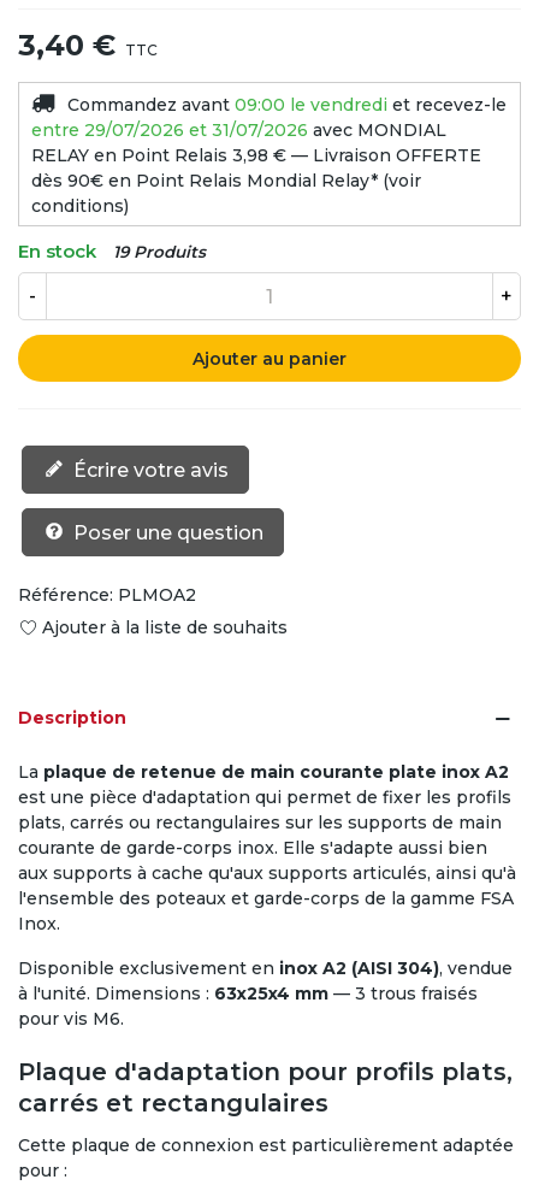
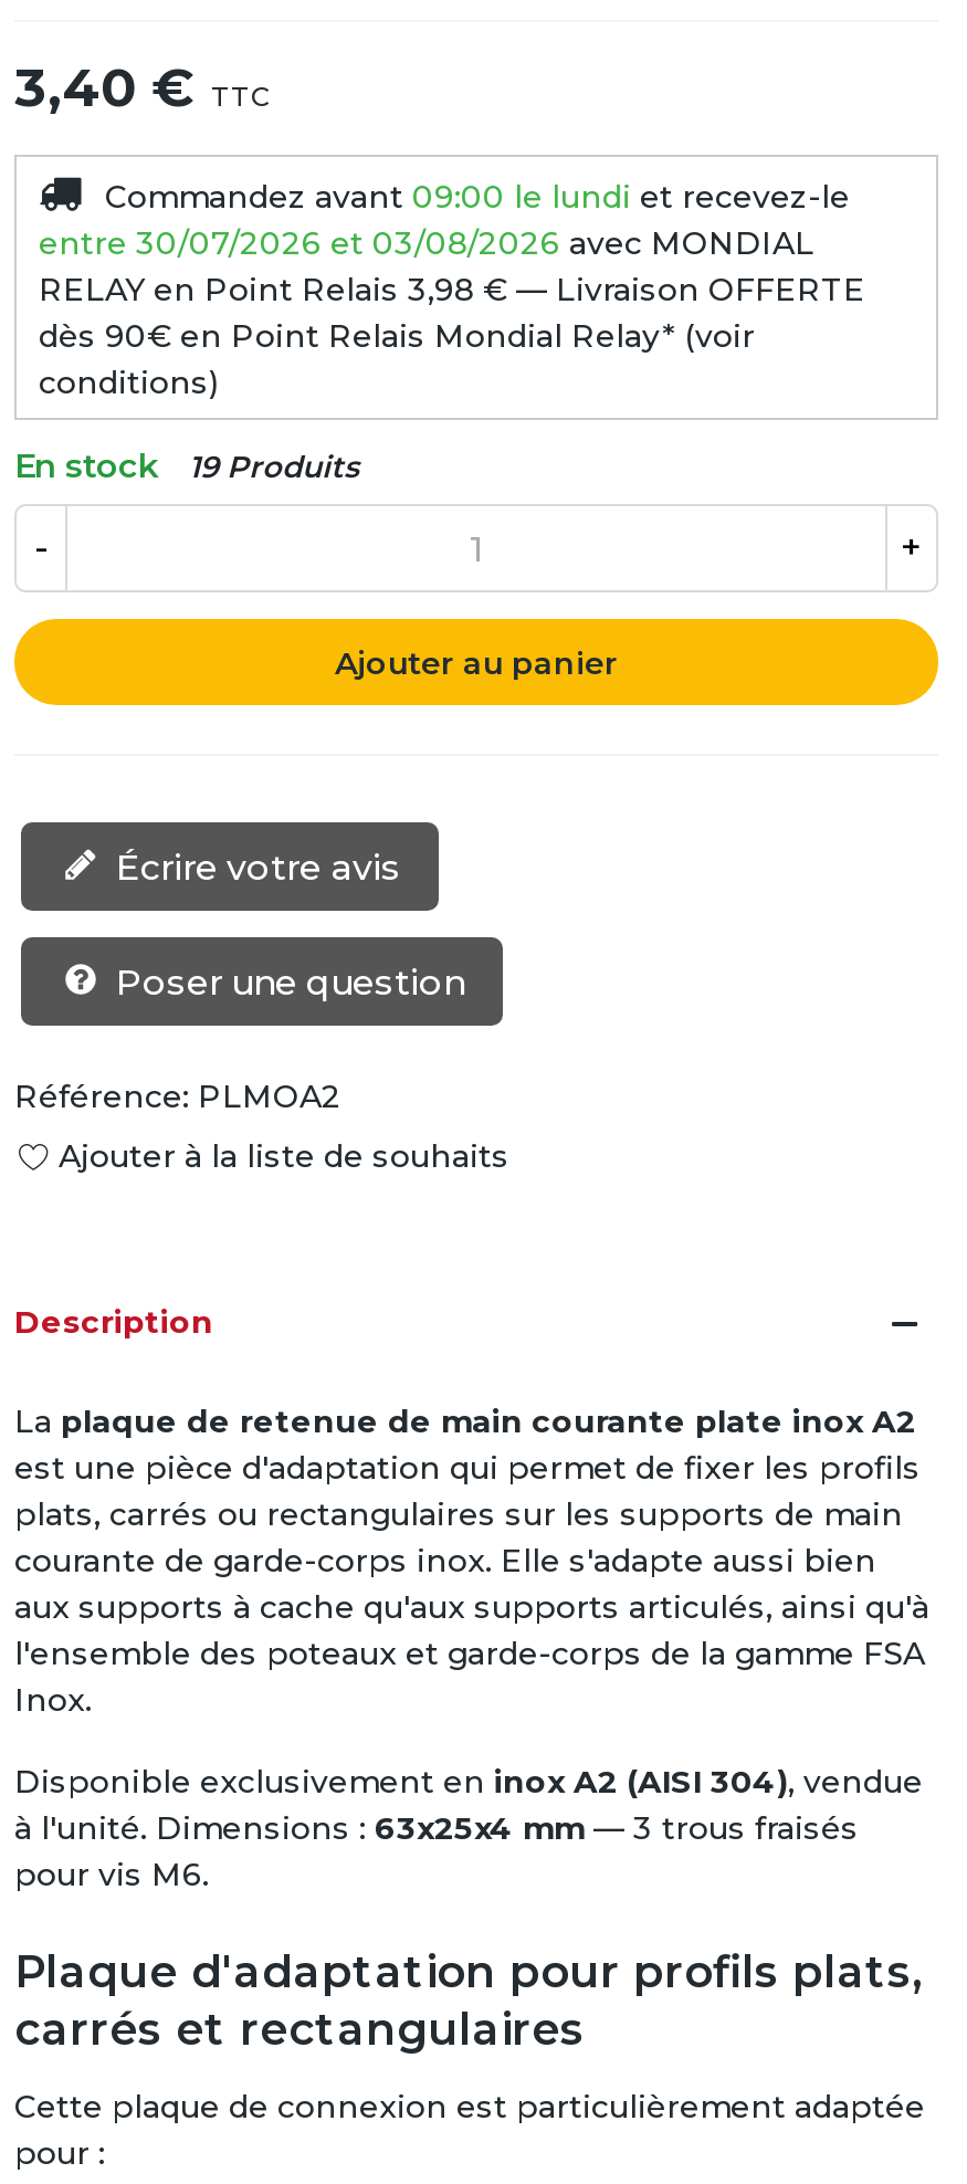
[67,94,507,116] Commandez avant 09:00 le vendredi et recevez-le -> [105,177,850,217] Commandez avant 09:00 le lundi et recevez-le
[31,119,446,141] entre 29/07/2026 et 31/07/2026 avec MONDIAL -> [39,223,814,263] entre 30/07/2026 et 03/08/2026 avec MONDIAL

